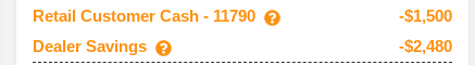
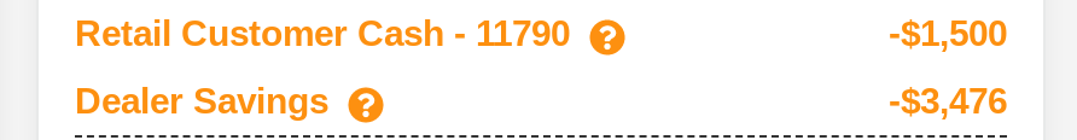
[399,37,452,56] -$2,480 -> [889,80,1007,121] -$3,476

